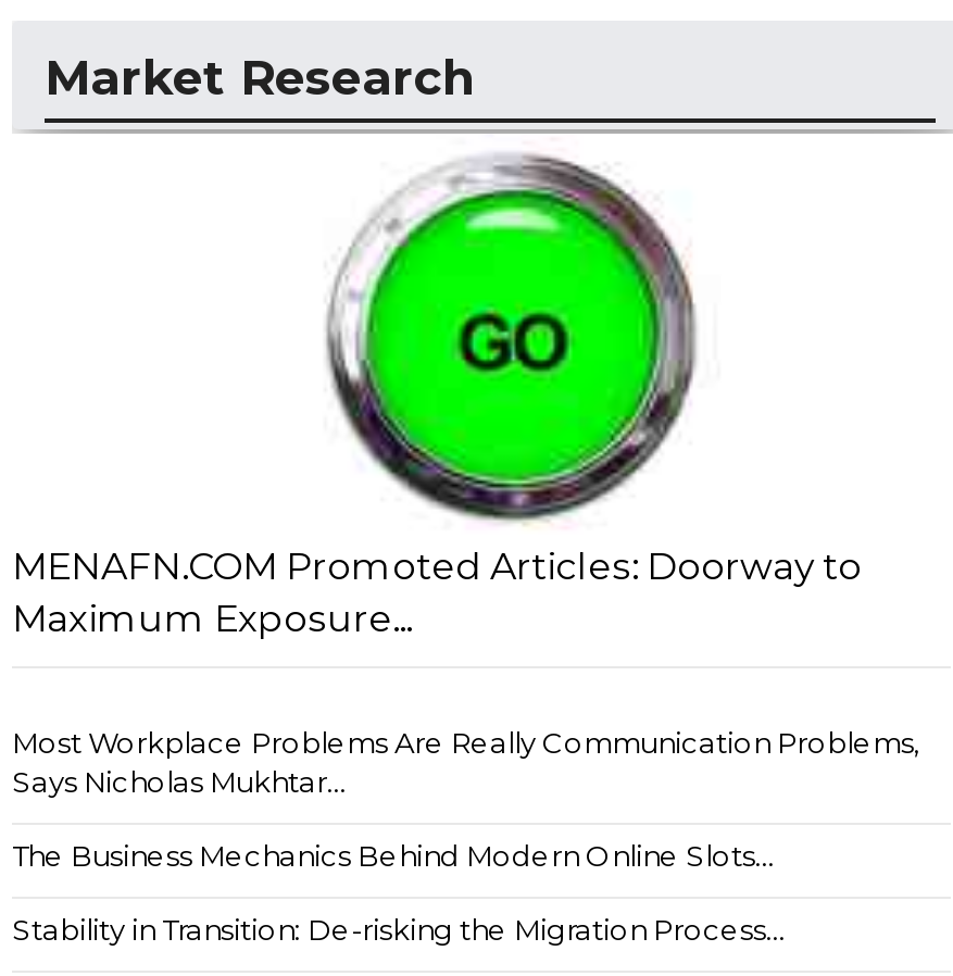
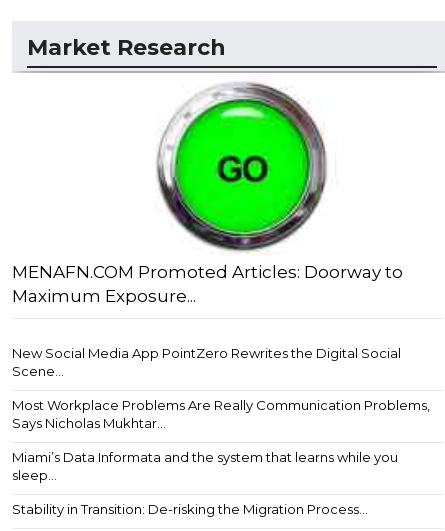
none -> [12,345,401,379] New Social Media App PointZero Rewrites the Digital Social | Scene...
[12,839,775,874] The Business Mechanics Behind Modern Online Slots... -> [12,449,398,483] Miami’s Data Informata and the system that learns while you | sleep...

